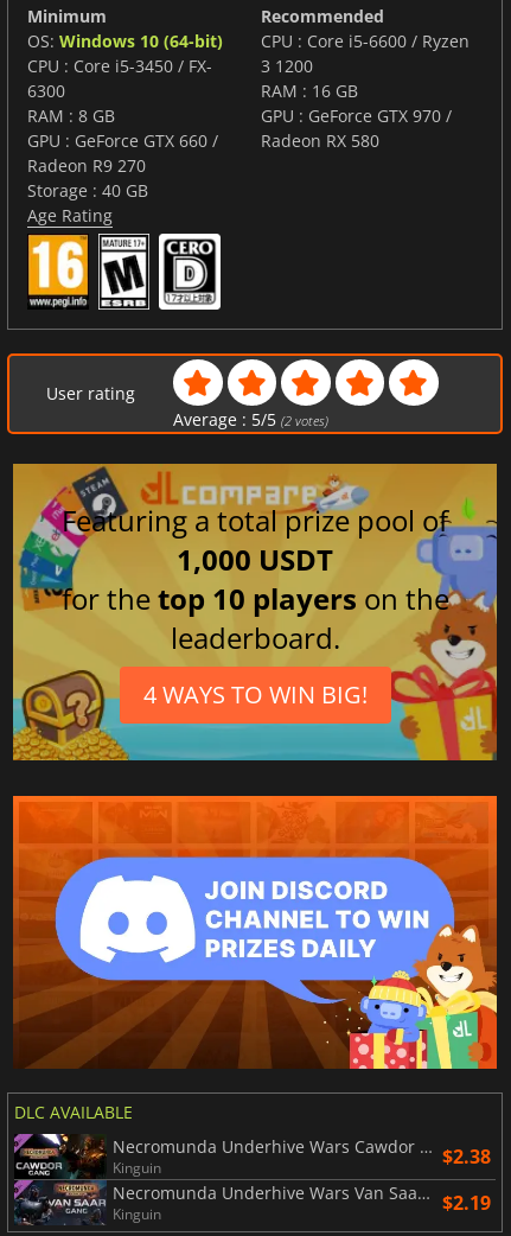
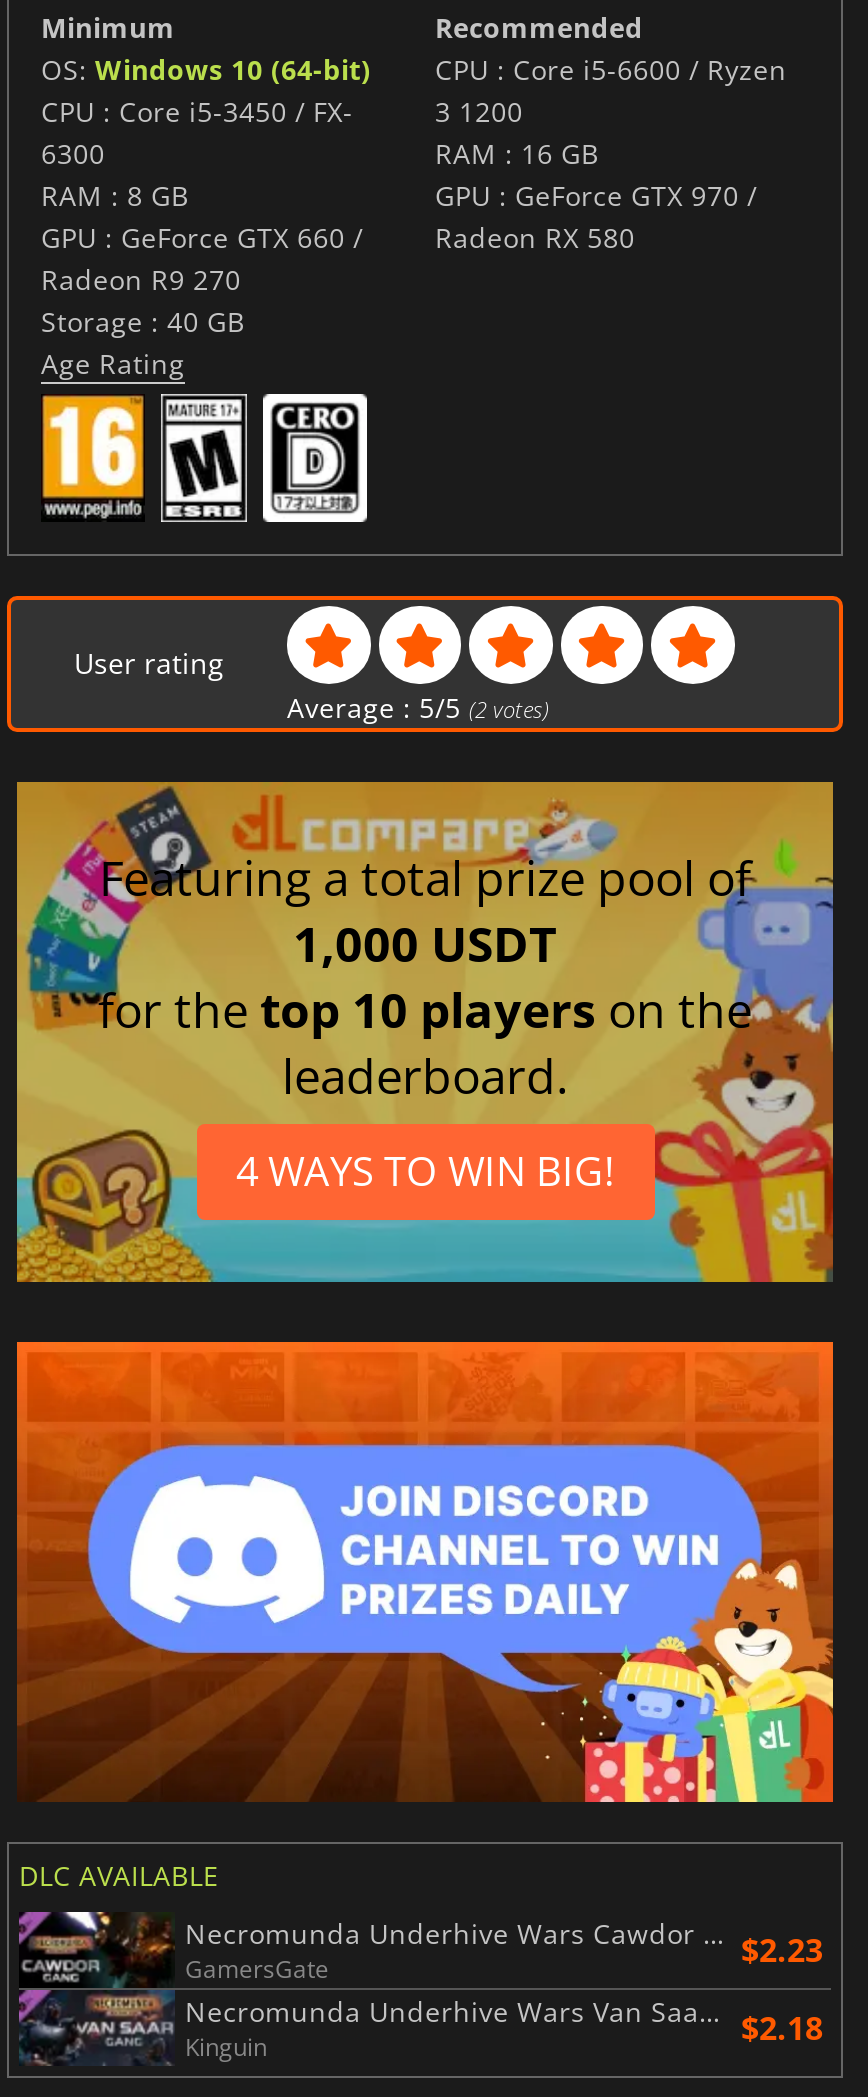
[113,1143,491,1178] Kinguin | $2.38 -> [185,1928,823,1986] GamersGate | $2.23
[442,1190,491,1216] $2.19 -> [741,2006,823,2050] $2.18

